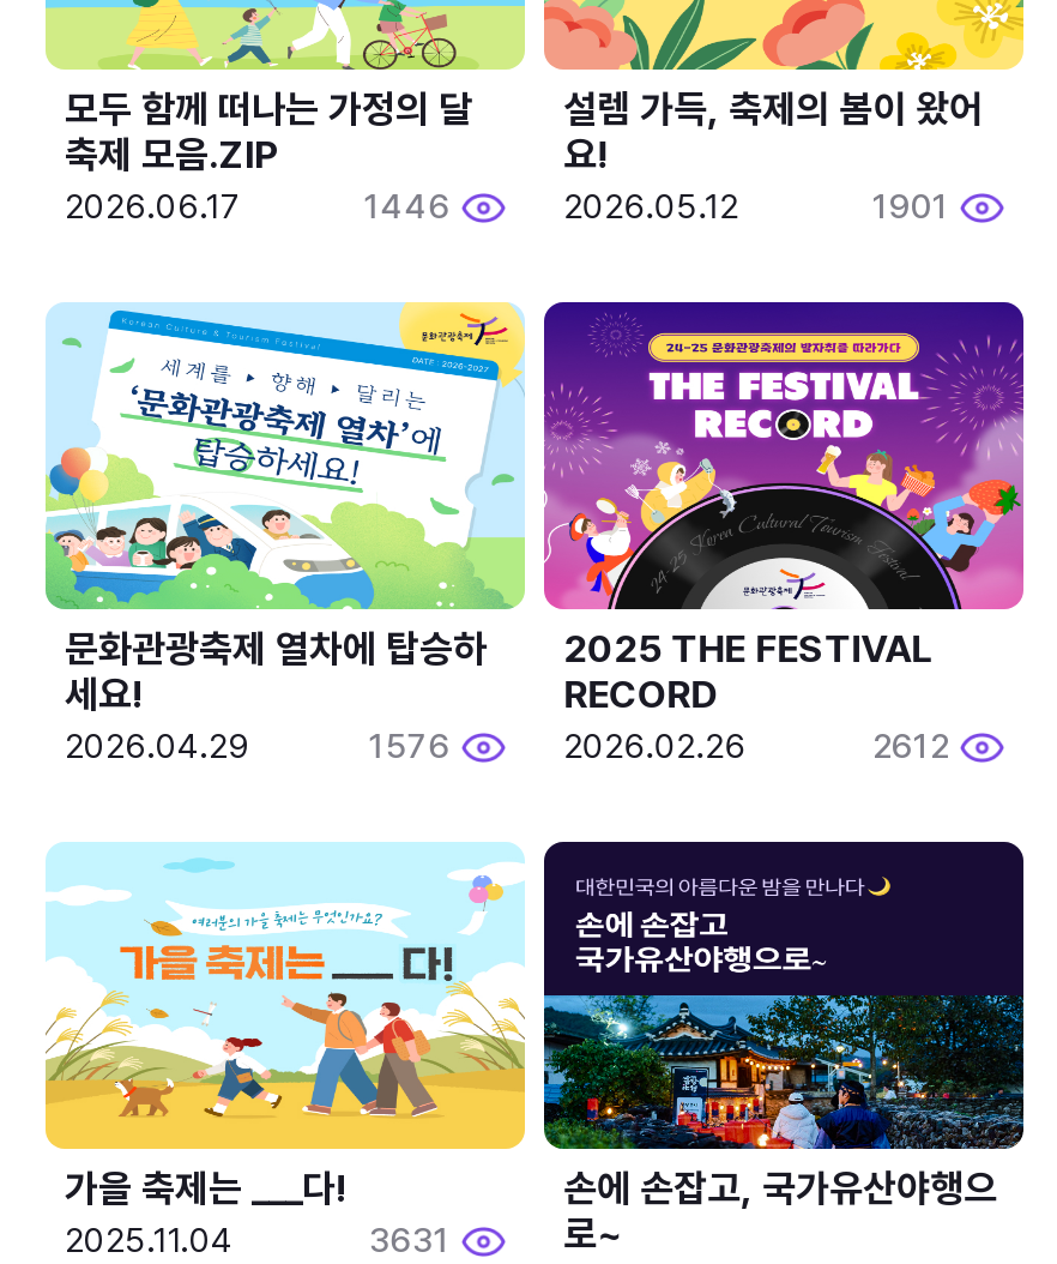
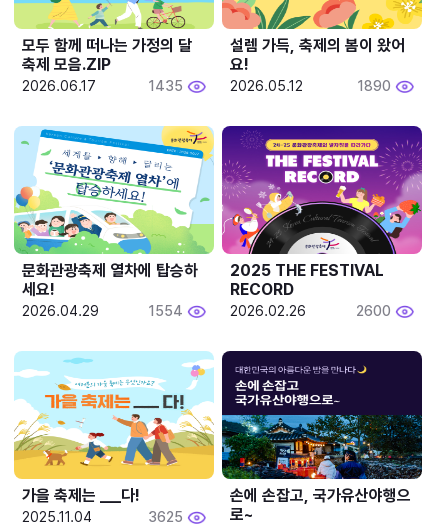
[364,186,450,224] 1446 -> [148,77,183,93] 1435
[872,186,949,224] 1901 -> [357,77,391,93] 1890
[369,726,450,764] 1576 -> [148,302,183,318] 1554
[872,726,949,764] 2612 -> [356,302,391,318] 2600
[369,1220,450,1258] 3631 -> [148,508,183,524] 3625

